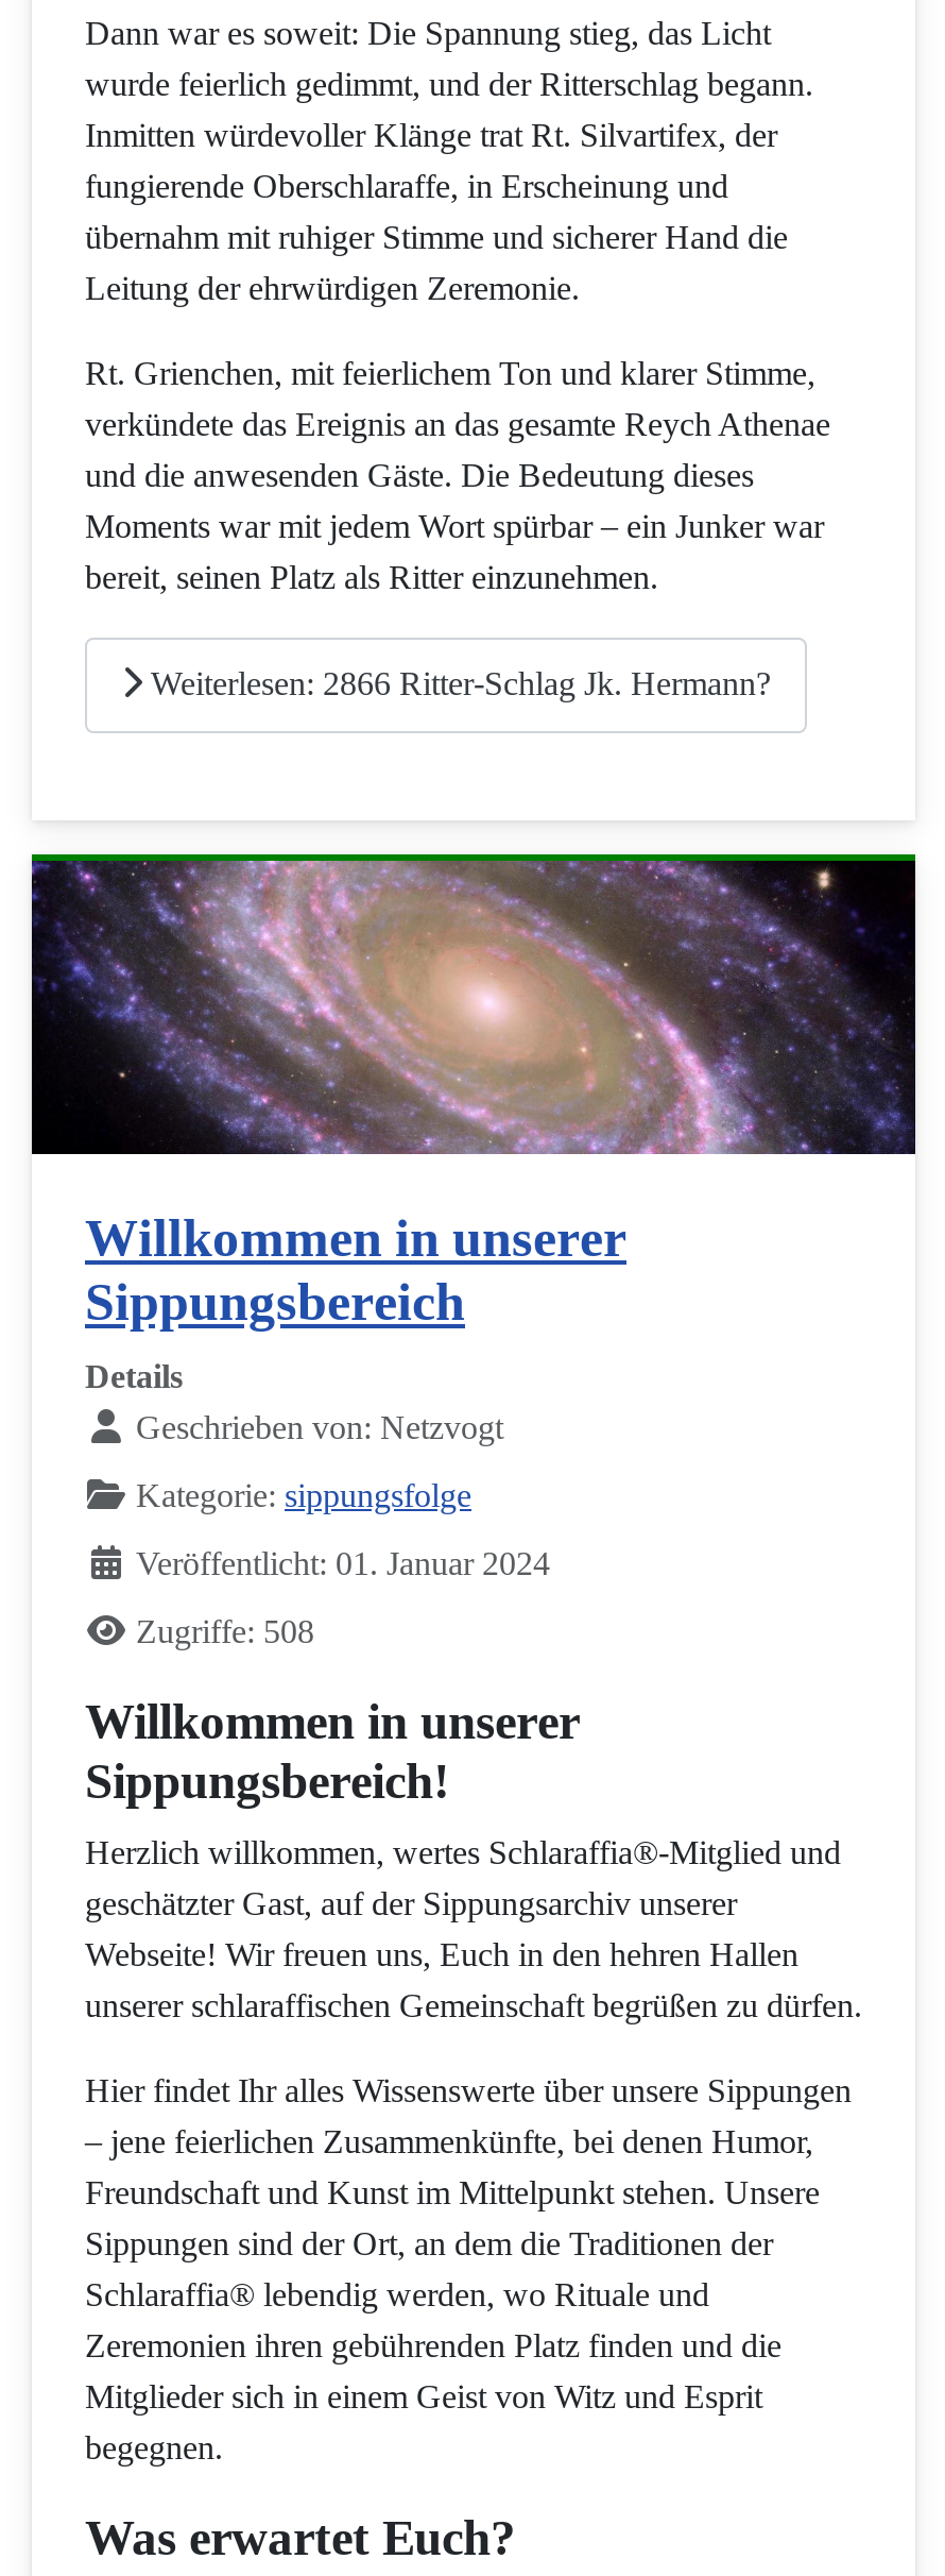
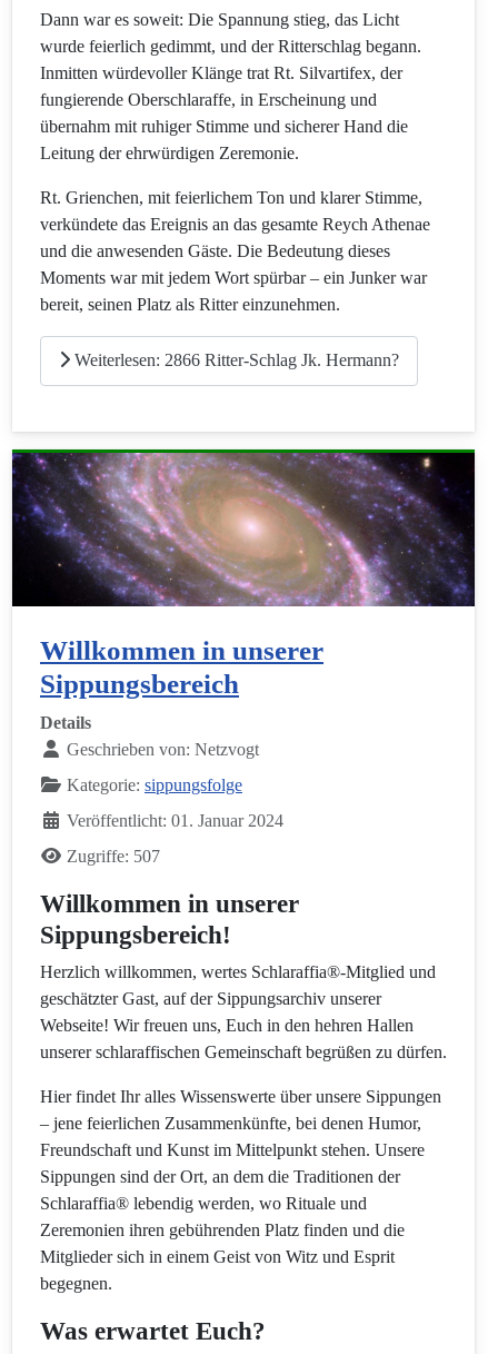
[136,1614,314,1650] Zugriffe: 508 -> [67,847,160,866] Zugriffe: 507

